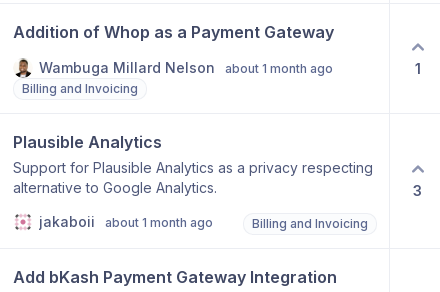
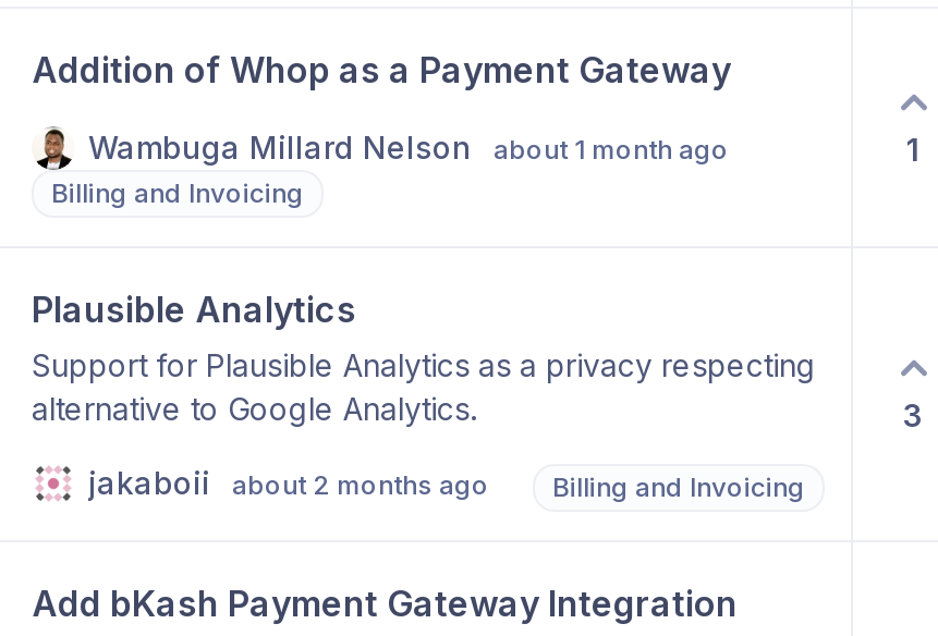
[105,215,213,230] about 1 month ago -> [232,468,489,501] about 2 months ago

